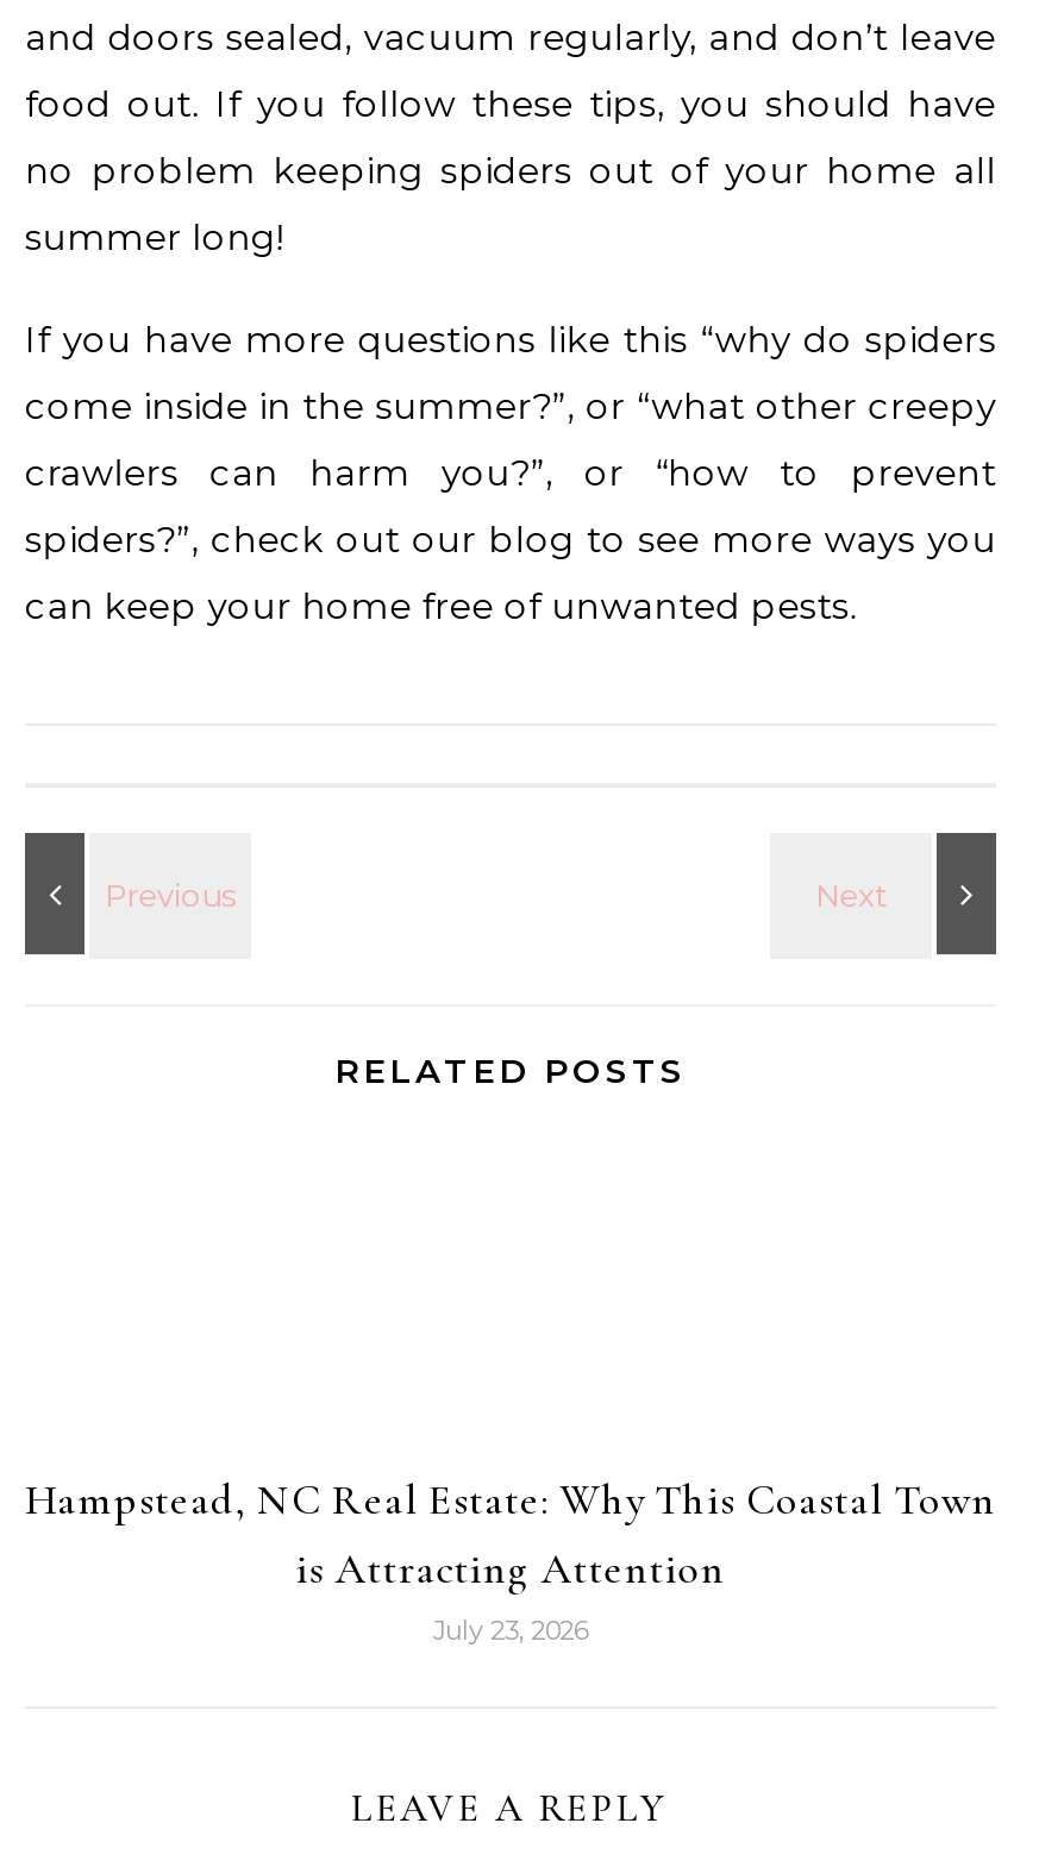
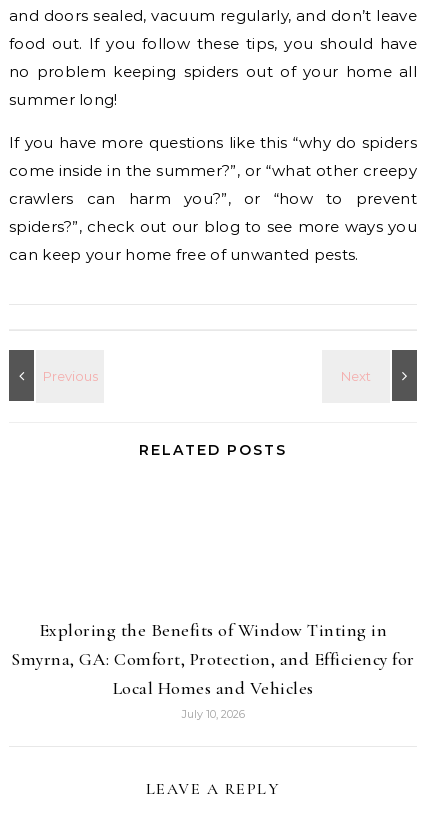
[25,1473,996,1647] Hampstead, NC Real Estate: Why This Coastal Town | is Attracting Attention | July 23, 2026 -> [11,619,415,721] Exploring the Benefits of Window Tinting in | Smyrna, GA: Comfort, Protection, and Efficiency for | Local Homes and Vehicles | July 10, 2026

